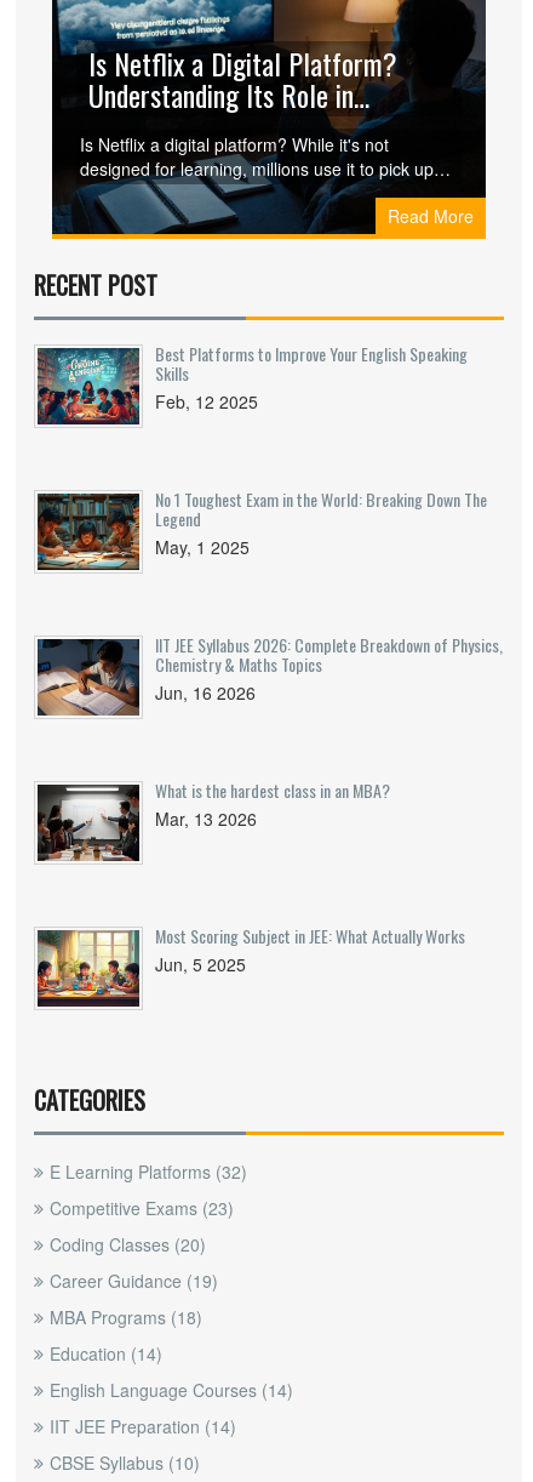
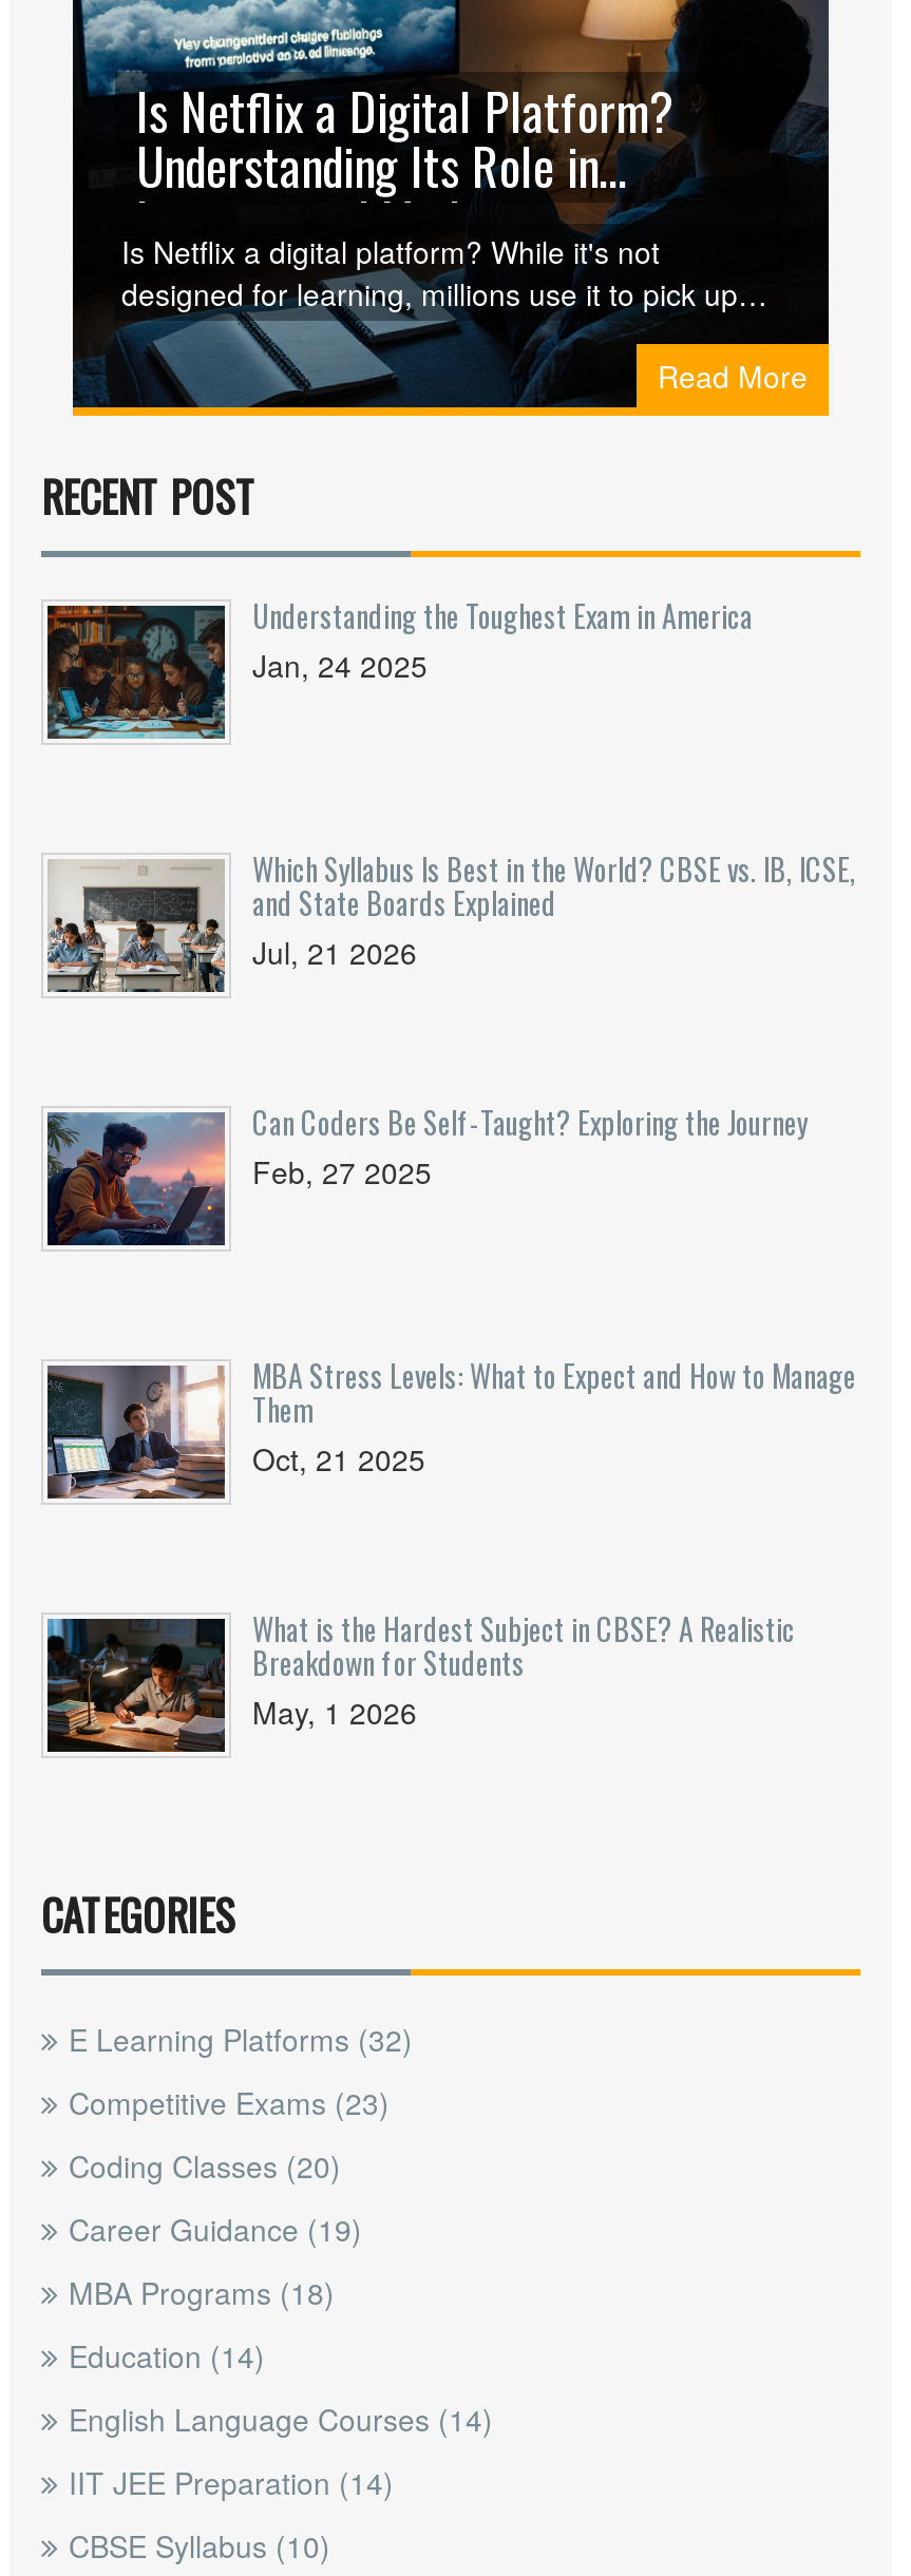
[38,341,468,426] [image] | Best Platforms to Improve Your English Speaking | Skills | Feb, 12 2025 -> [45,593,753,739] [image] | Understanding the Toughest Exam in America | Jan, 24 2025
[36,486,487,570] [image] | No 1 Toughest Exam in the World: Breaking Down The | Legend | May, 1 2025 -> [48,846,856,992] [image] | Which Syllabus Is Best in the World? CBSE vs. IB, ICSE, | and State Boards Explained | Jul, 21 2026
[38,632,503,717] [image] | IIT JEE Syllabus 2026: Complete Breakdown of Physics, | Chemistry & Maths Topics | Jun, 16 2026 -> [45,1100,808,1247] [image] | Can Coders Be Self-Taught? Exploring the Journey | Feb, 27 2025
[36,777,390,861] [image] | What is the hardest class in an MBA? | Mar, 13 2026 -> [48,1353,856,1501] [image] | MBA Stress Levels: What to Expect and How to Manage | Them | Oct, 21 2025
[36,923,465,1007] [image] | Most Scoring Subject in JEE: What Actually Works | Jun, 5 2025 -> [45,1606,795,1752] [image] | What is the Hardest Subject in CBSE? A Realistic | Breakdown for Students | May, 1 2026

